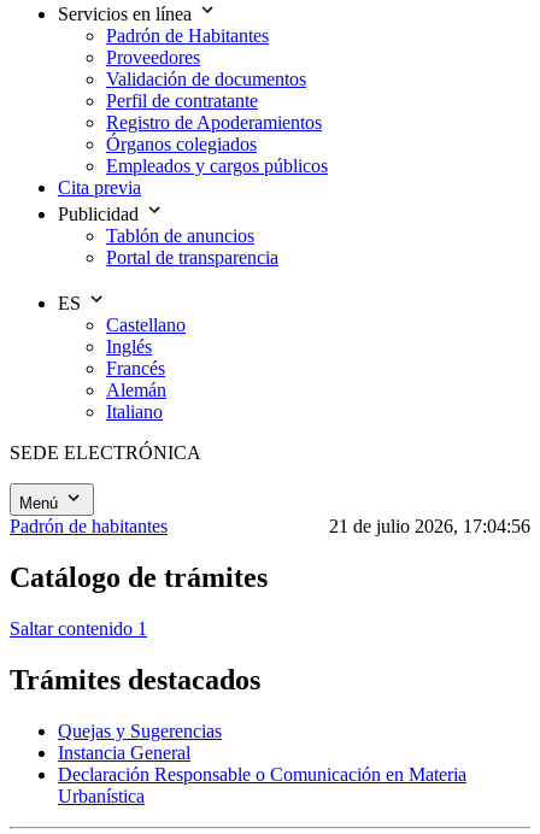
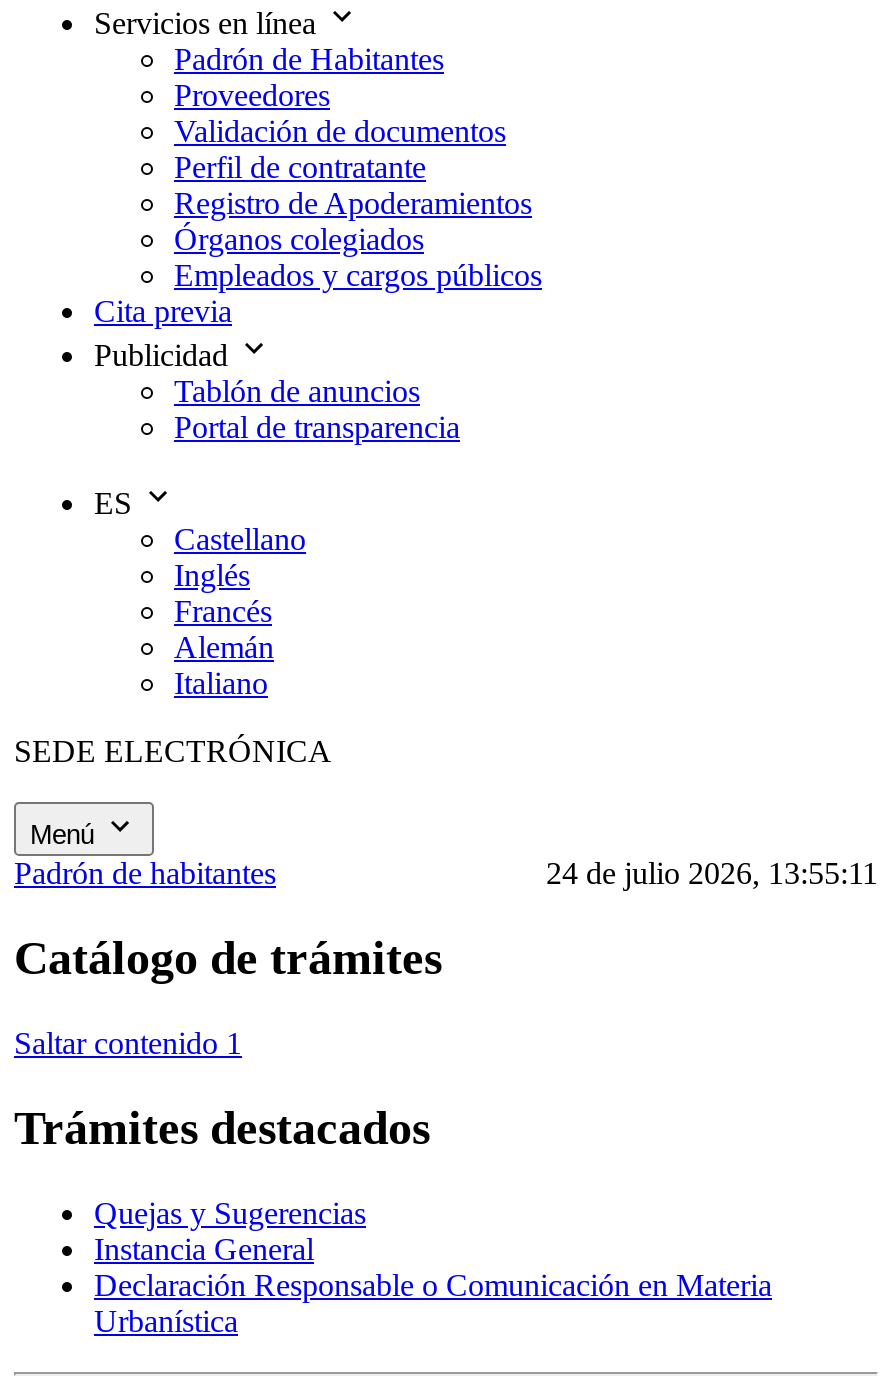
[329,516,530,536] 21 de julio 2026, 17:04:56 -> [546,856,878,890] 24 de julio 2026, 13:55:11

